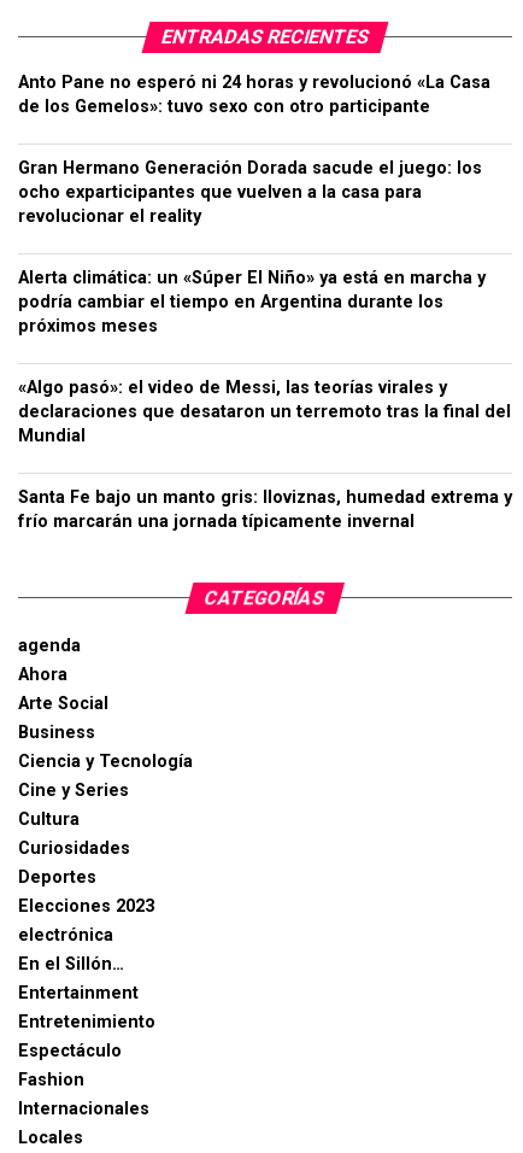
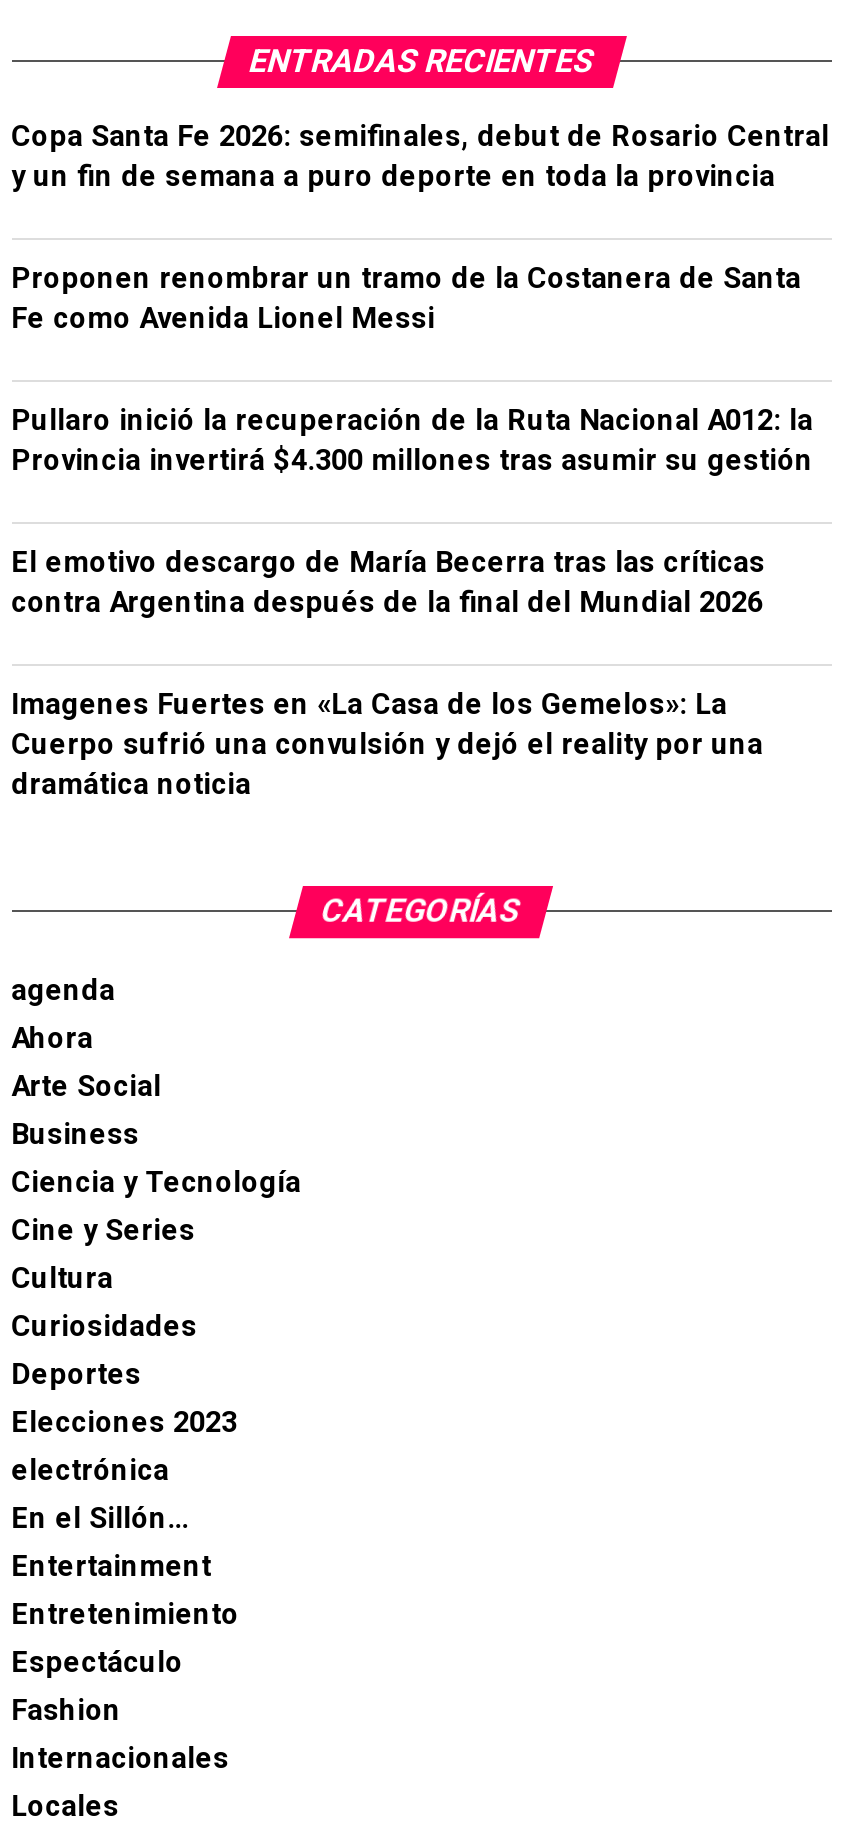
[18,72,490,117] Anto Pane no esperó ni 24 horas y revolucionó «La Casa | de los Gemelos»: tuvo sexo con otro participante -> [11,120,829,194] Copa Santa Fe 2026: semifinales, debut de Rosario Central | y un fin de semana a puro deporte en toda la provincia
[18,158,482,227] Gran Hermano Generación Dorada sacude el juego: los | ocho exparticipantes que vuelven a la casa para | revolucionar el reality -> [11,262,801,336] Proponen renombrar un tramo de la Costanera de Santa | Fe como Avenida Lionel Messi
[18,268,485,336] Alerta climática: un «Súper El Niño» ya está en marcha y | podría cambiar el tiempo en Argentina durante los | próximos meses -> [11,404,813,478] Pullaro inició la recuperación de la Ruta Nacional A012: la | Provincia invertirá $4.300 millones tras asumir su gestión
[18,377,511,446] «Algo pasó»: el video de Messi, las teorías virales y | declaraciones que desataron un terremoto tras la final del | Mundial -> [11,546,765,620] El emotivo descargo de María Becerra tras las críticas | contra Argentina después de la final del Mundial 2026
[18,487,512,532] Santa Fe bajo un manto gris: lloviznas, humedad extrema y | frío marcarán una jornada típicamente invernal -> [11,688,763,802] Imagenes Fuertes en «La Casa de los Gemelos»: La | Cuerpo sufrió una convulsión y dejó el reality por una | dramática noticia

